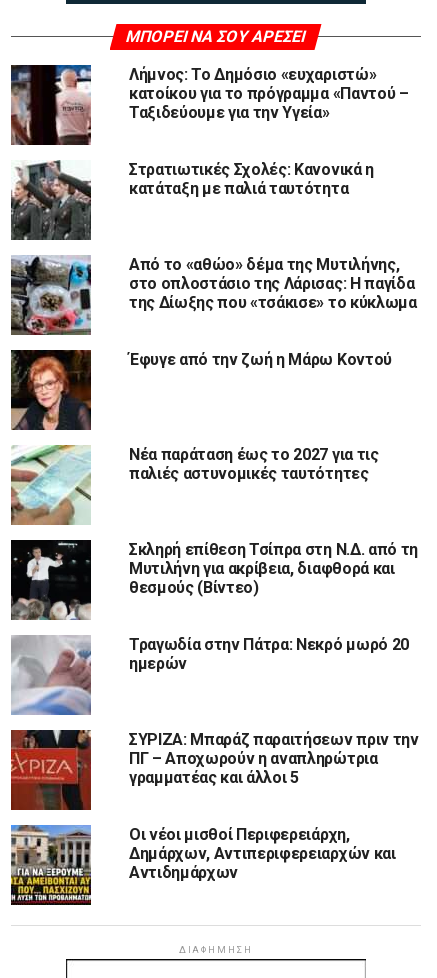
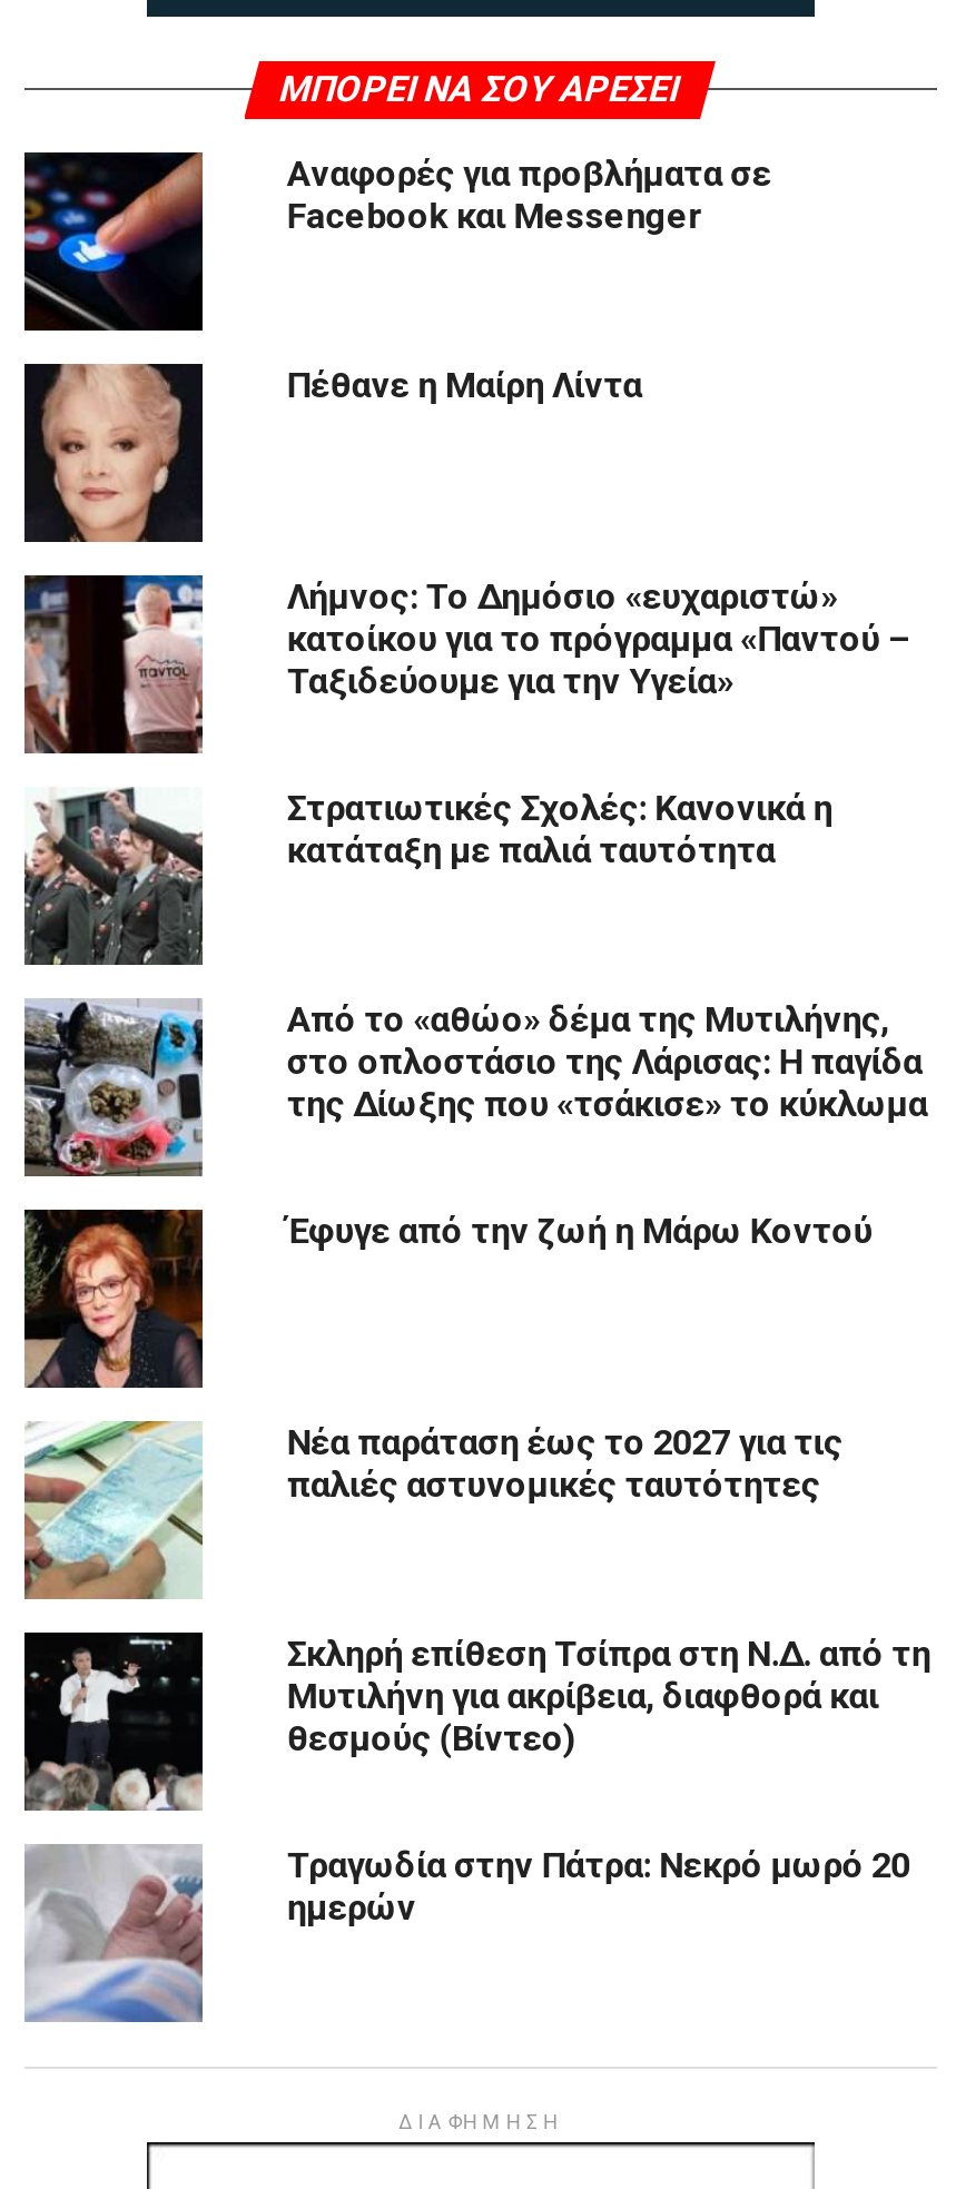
none -> [22,150,771,331] [image] | Αναφορές για προβλήματα σε | Facebook και Messenger
none -> [22,362,642,544] [image] | Πέθανε η Μαίρη Λίντα
moved [51,63,418,673] -> [114,571,930,1929]: [image] | Λήμνος: Το Δημόσιο «ευχαριστώ» | κατοίκου για το πρόγραμμα «Παντού – | ... | Τραγωδία στην Πάτρα: Νεκρό μωρό 20 | ημερών
moved [10,634,93,716] -> [22,1842,207,2024]: [image]
[10,729,419,882] [image] | ΣΥΡΙΖΑ: Μπαράζ παραιτήσεων πριν την | ΠΓ – Αποχωρούν η αναπληρώτρια | γραμματέας και άλλοι 5 | Οι νέοι μισθοί Περιφερειάρχη, | Δημάρχων, Αντιπεριφερειαρχών και | Αντιδημάρχων -> none
[10,825,92,906] [image] -> none

